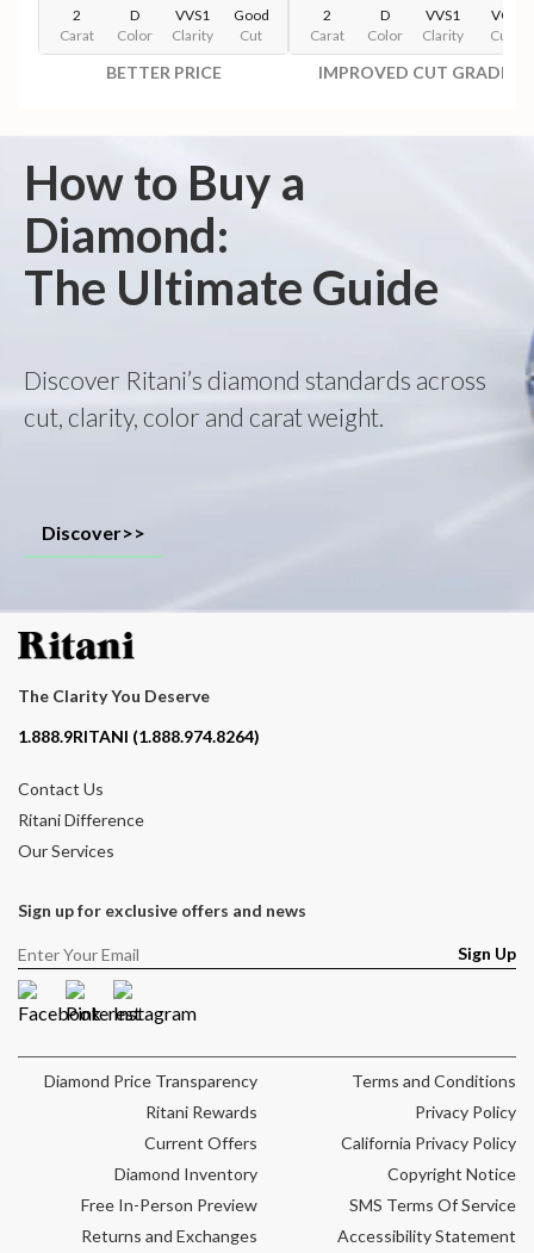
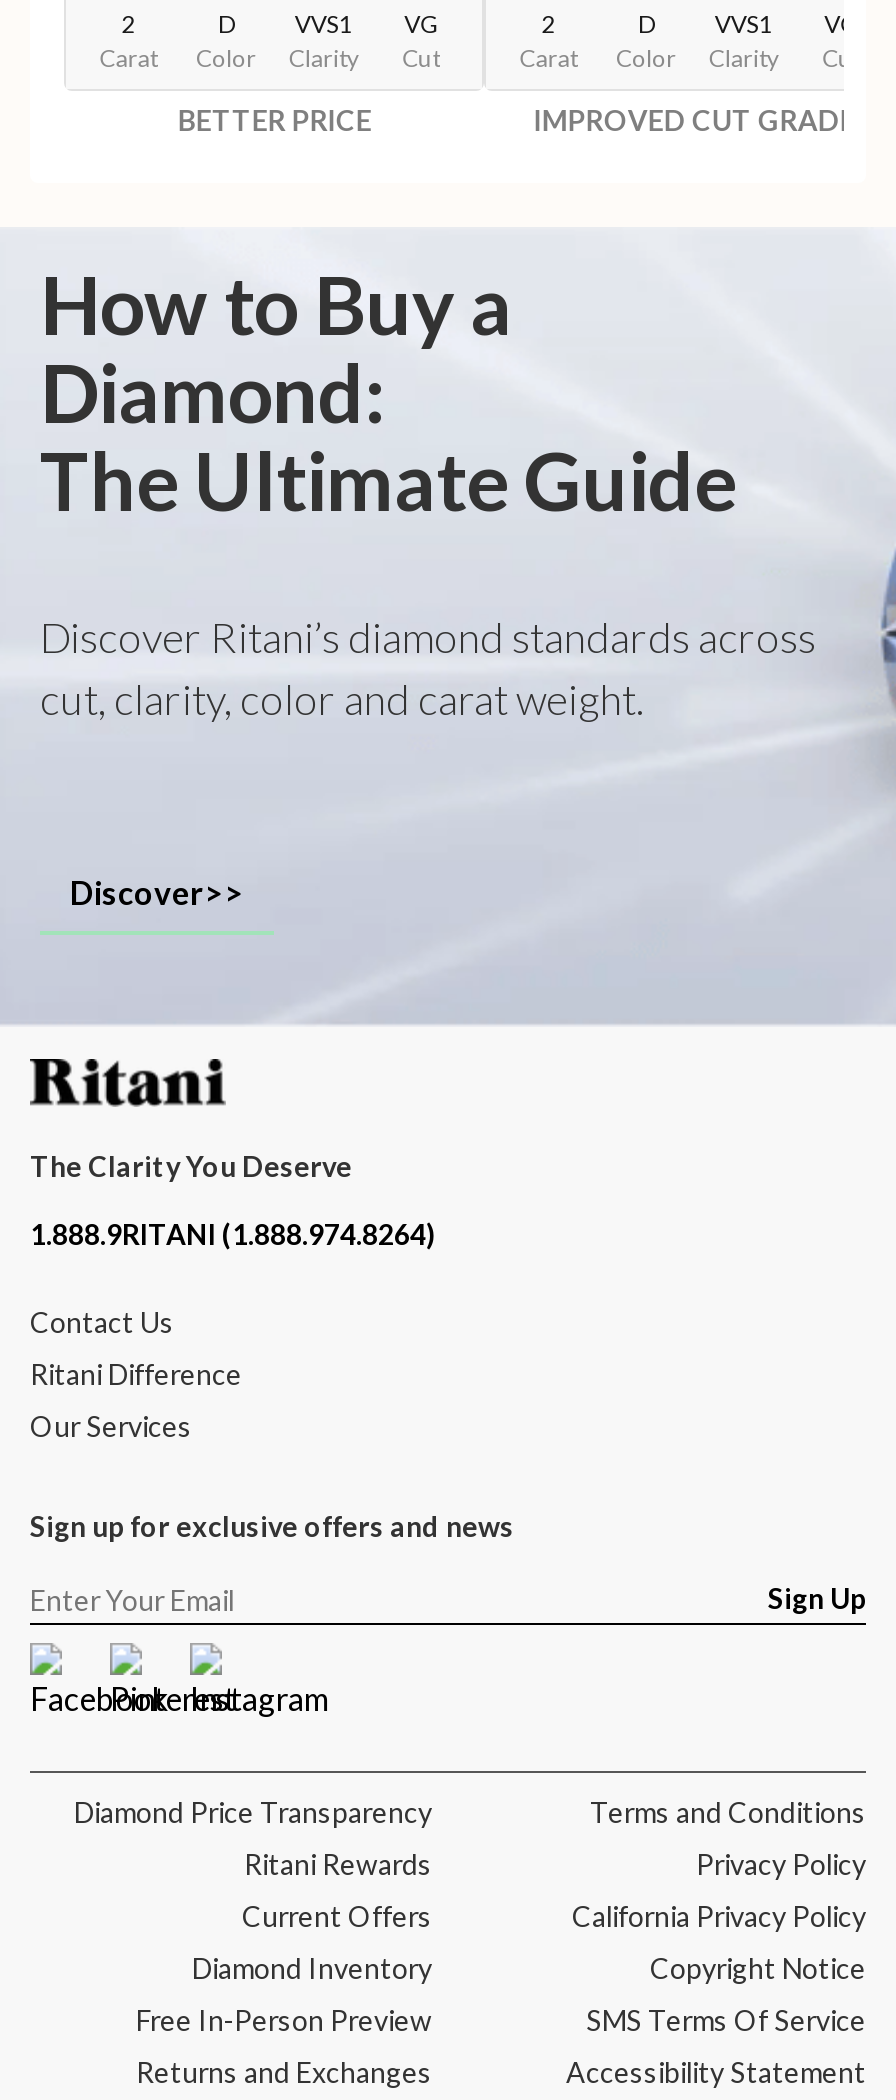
[233,7,269,24] Good -> [404,10,438,40] VG

